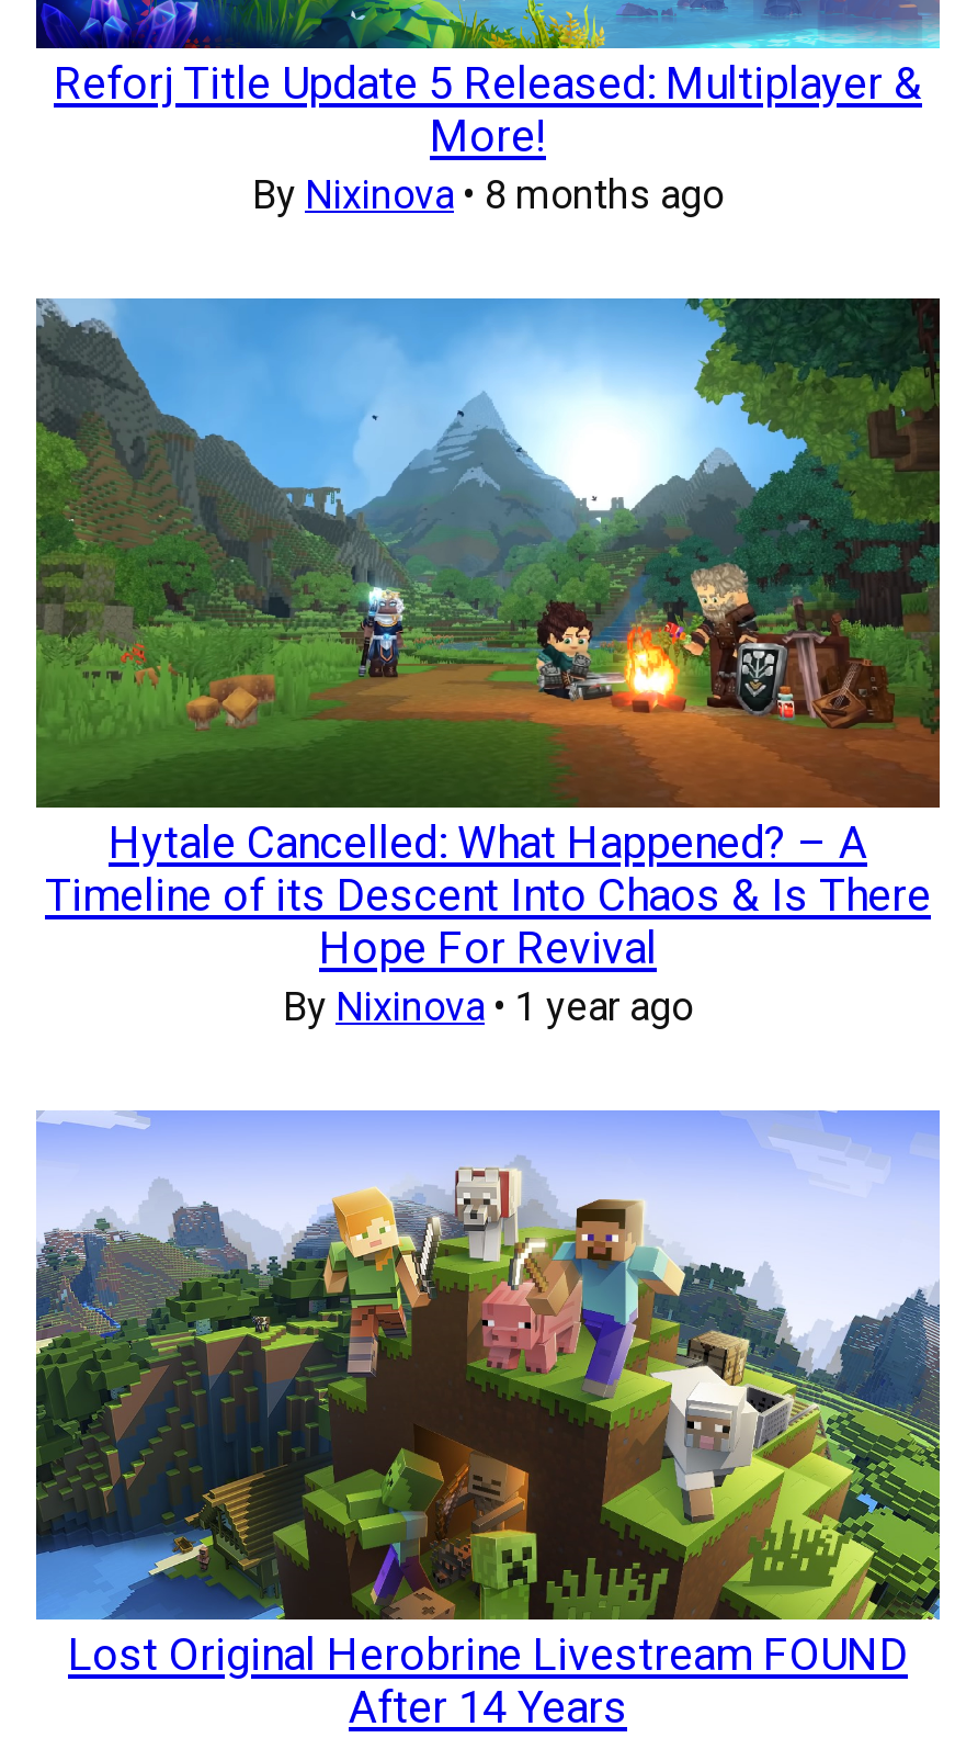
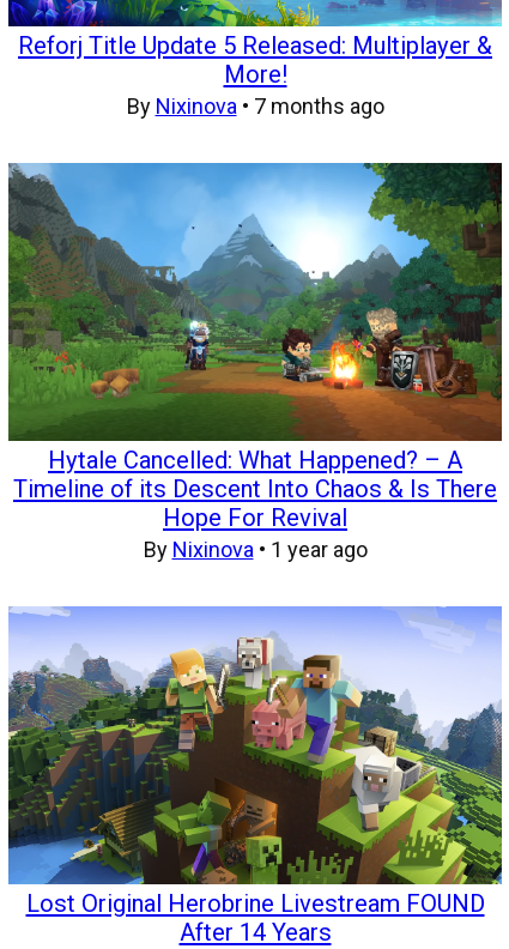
[252,172,724,218] By Nixinova • 8 months ago -> [126,94,384,119] By Nixinova • 7 months ago

